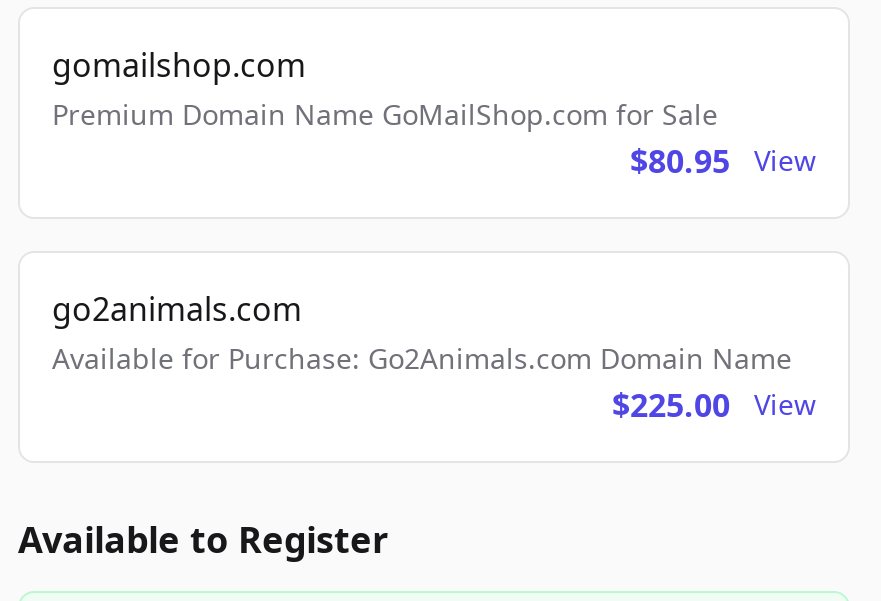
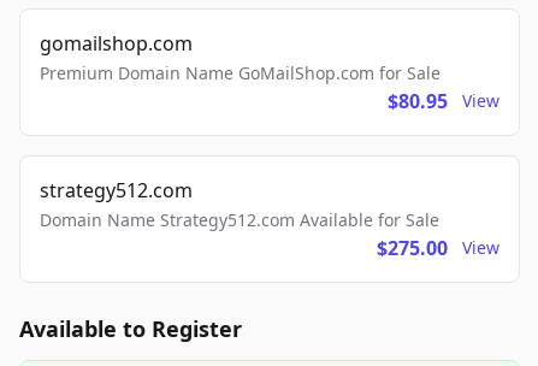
[52,287,792,427] go2animals.com | Available for Purchase: Go2Animals.com Domain Name | $225.00 -> [40,177,448,261] strategy512.com | Domain Name Strategy512.com Available for Sale | $275.00

